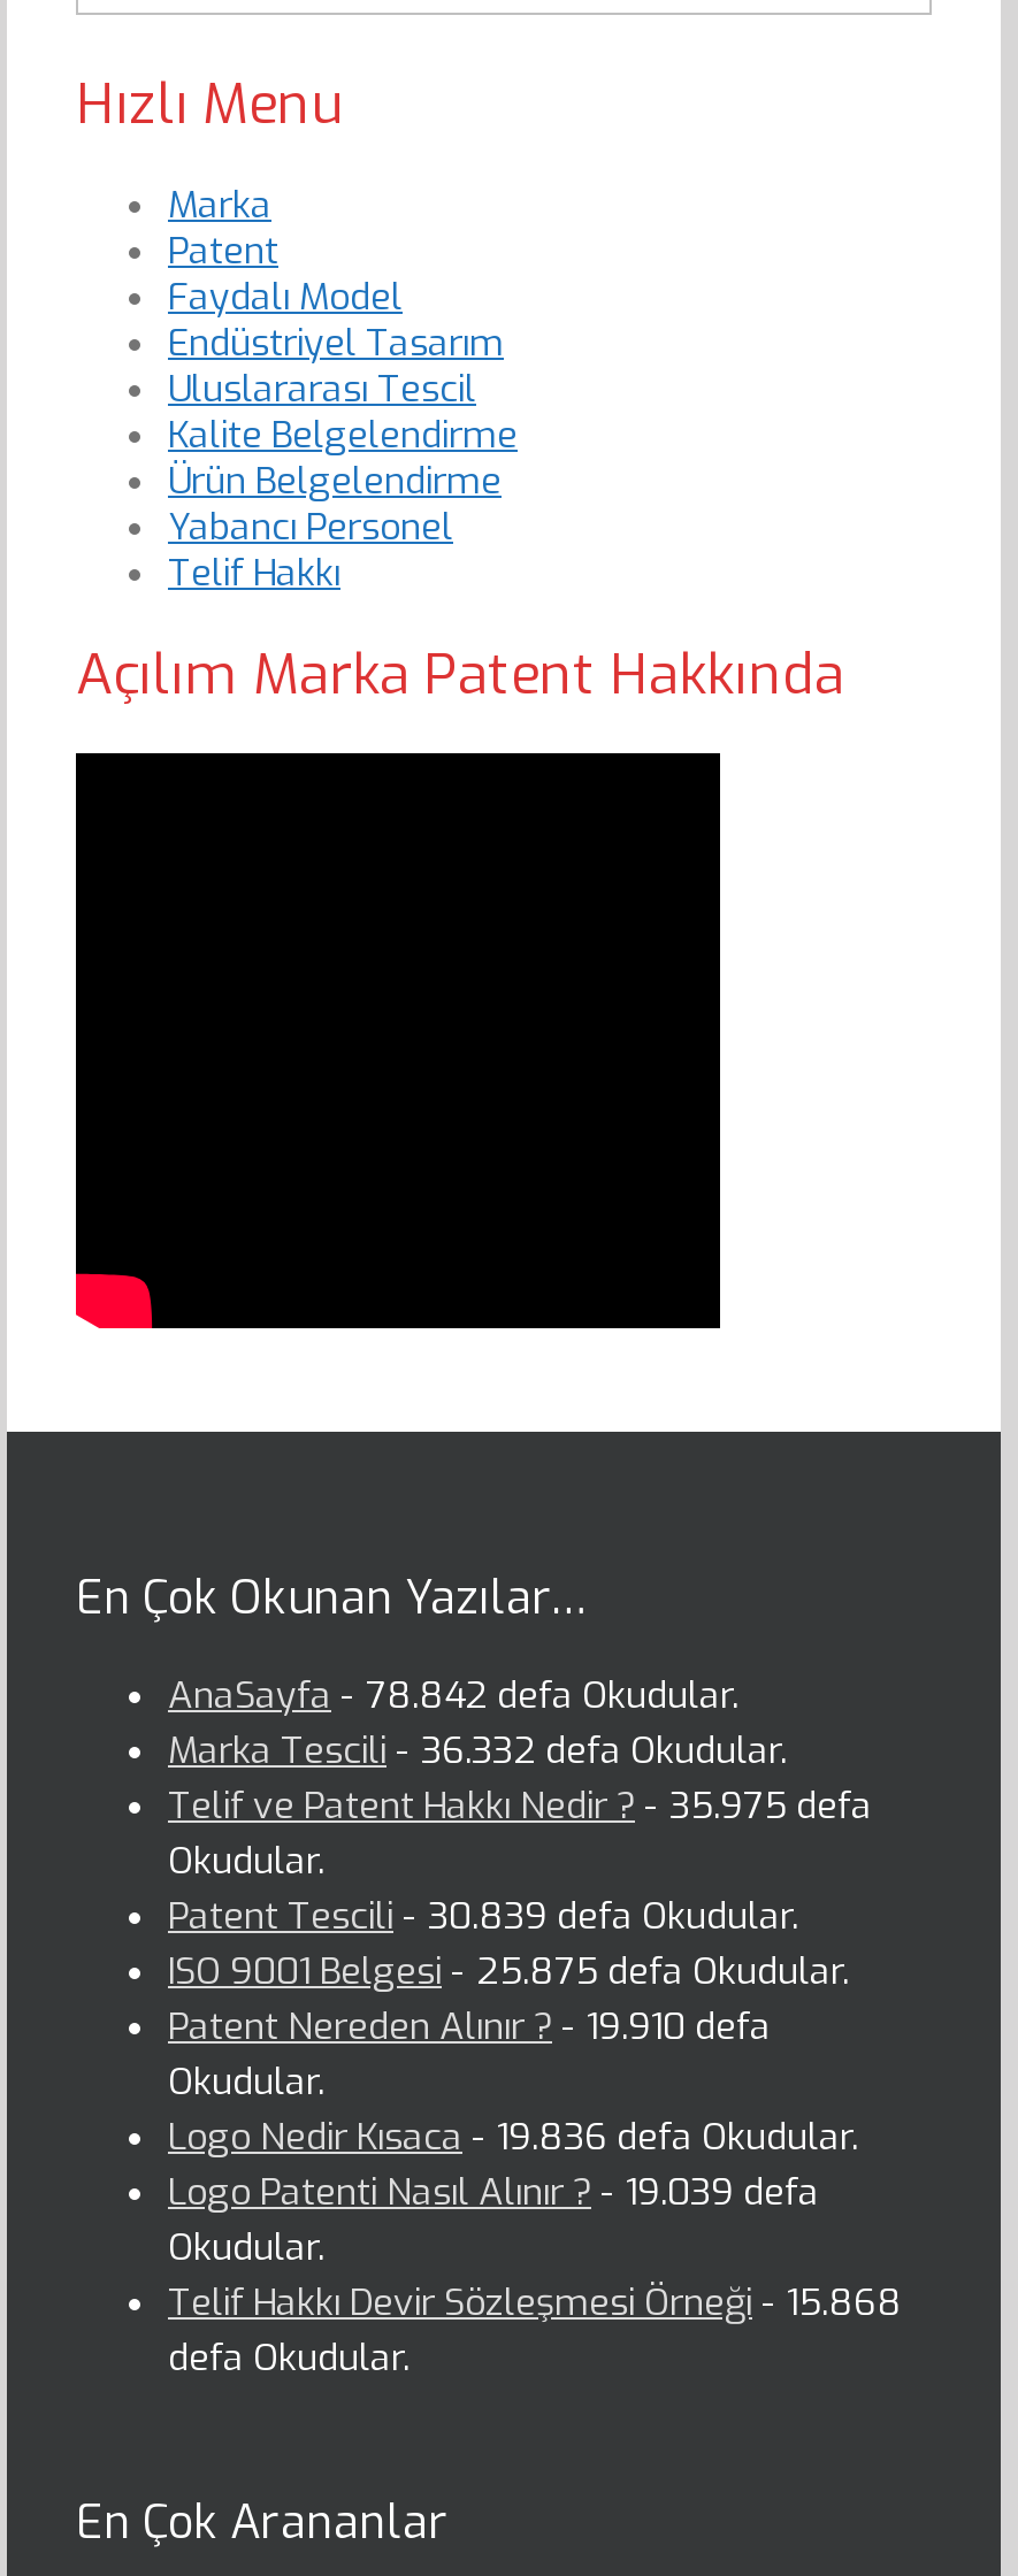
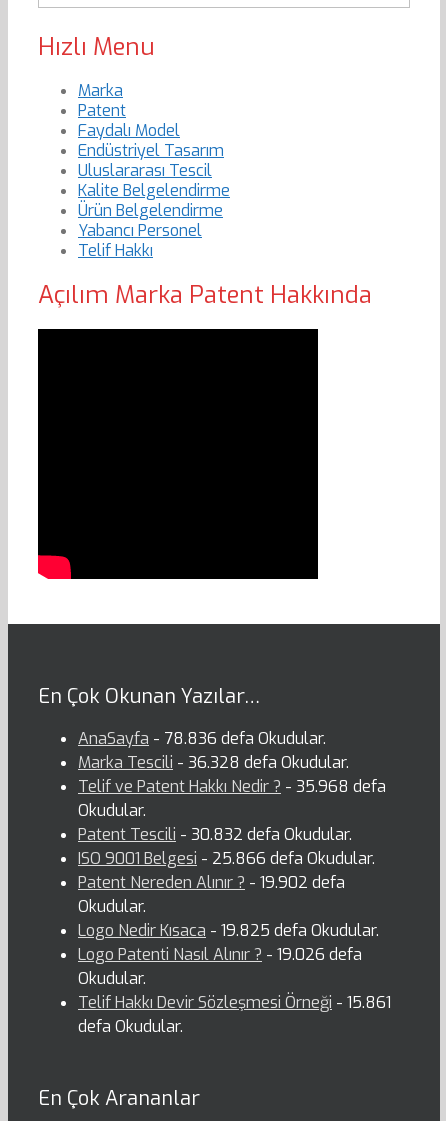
[168,1671,738,1720] AnaSayfa - 78.842 defa Okudular. -> [78,728,326,749] AnaSayfa - 78.836 defa Okudular.
[168,1727,787,1775] Marka Tescili - 36.332 defa Okudular. -> [78,752,349,773] Marka Tescili - 36.328 defa Okudular.
[168,1782,872,1830] Telif ve Patent Hakkı Nedir ? - 35.975 defa -> [78,776,386,797] Telif ve Patent Hakkı Nedir ? - 35.968 defa
[168,1892,798,1941] Patent Tescili - 30.839 defa Okudular. -> [78,824,352,845] Patent Tescili - 30.832 defa Okudular.
[168,1947,849,1996] ISO 9001 Belgesi - 25.875 defa Okudular. -> [78,848,375,869] ISO 9001 Belgesi - 25.866 defa Okudular.
[168,2003,771,2051] Patent Nereden Alınır ? - 19.910 defa -> [78,872,345,893] Patent Nereden Alınır ? - 19.902 defa
[168,2113,858,2161] Logo Nedir Kısaca - 19.836 defa Okudular. -> [78,920,379,941] Logo Nedir Kısaca - 19.825 defa Okudular.
[168,2168,819,2217] Logo Patenti Nasıl Alınır ? - 19.039 defa -> [78,944,362,965] Logo Patenti Nasıl Alınır ? - 19.026 defa
[168,2279,902,2327] Telif Hakkı Devir Sözleşmesi Örneği - 15.868 -> [78,992,391,1013] Telif Hakkı Devir Sözleşmesi Örneği - 15.861

